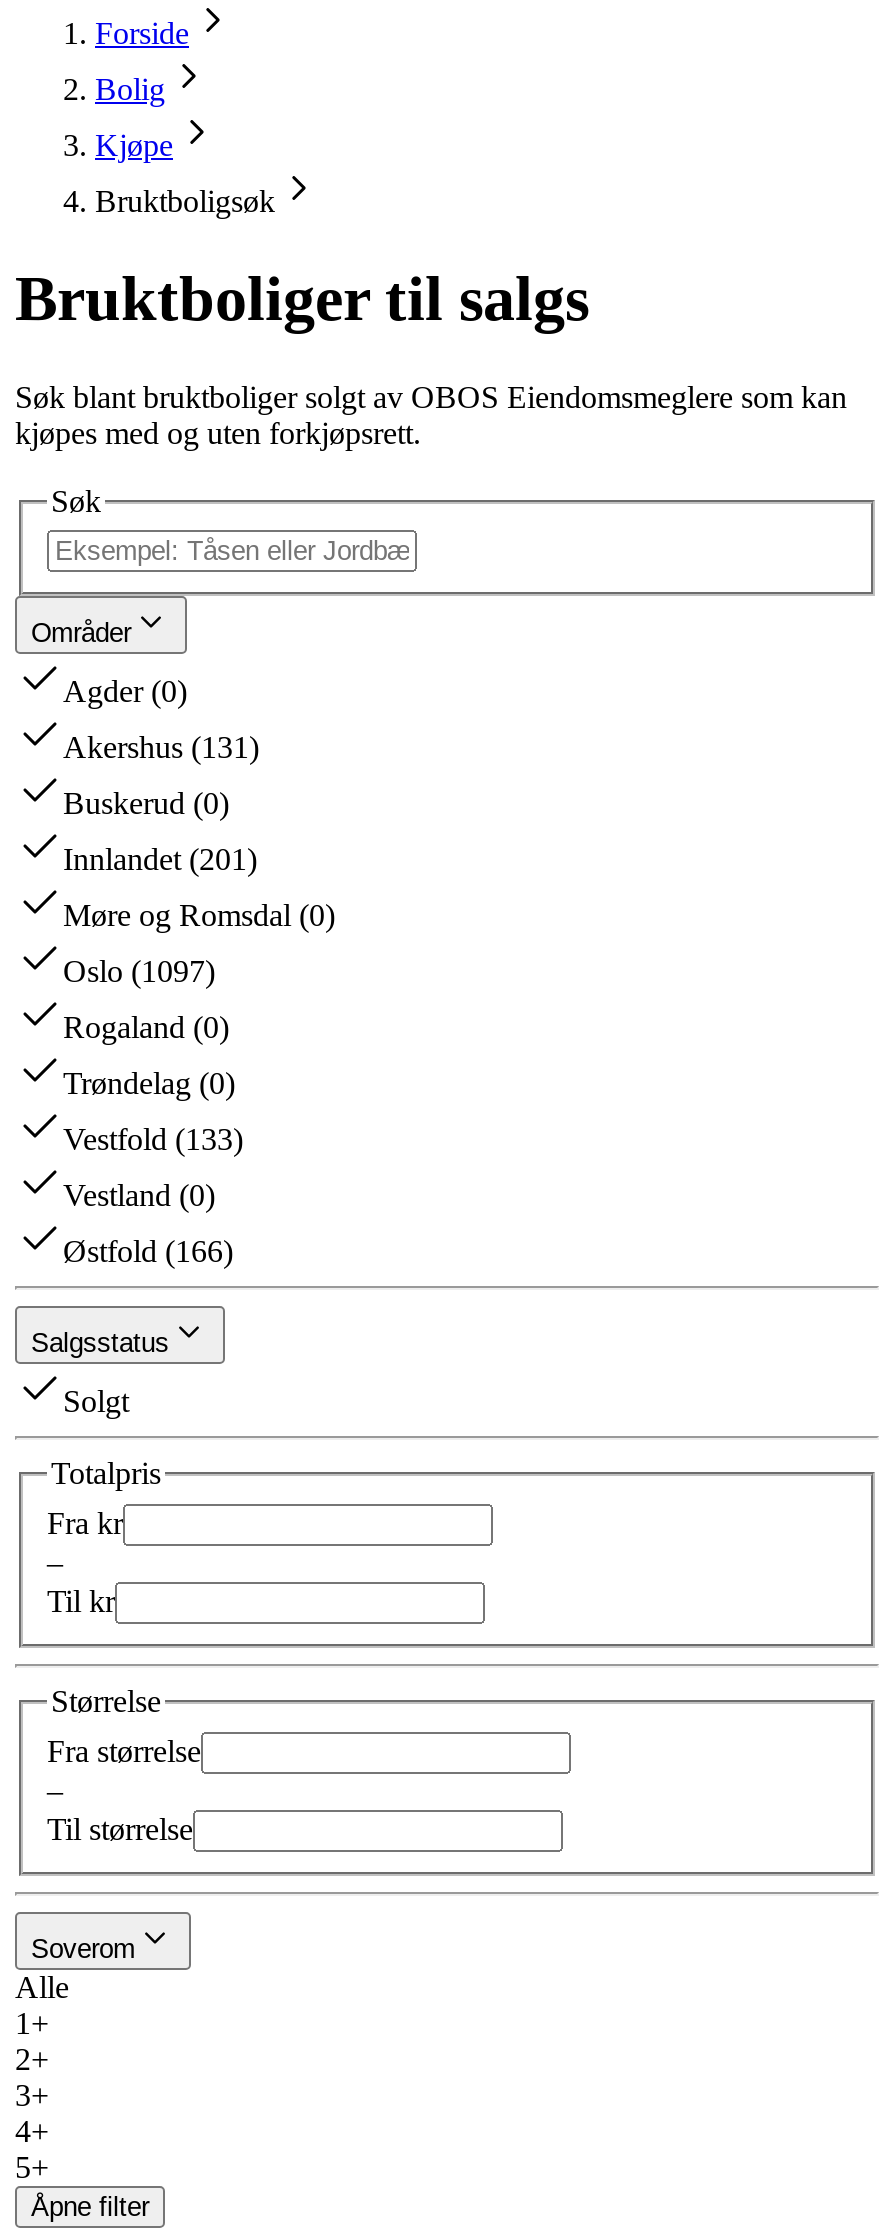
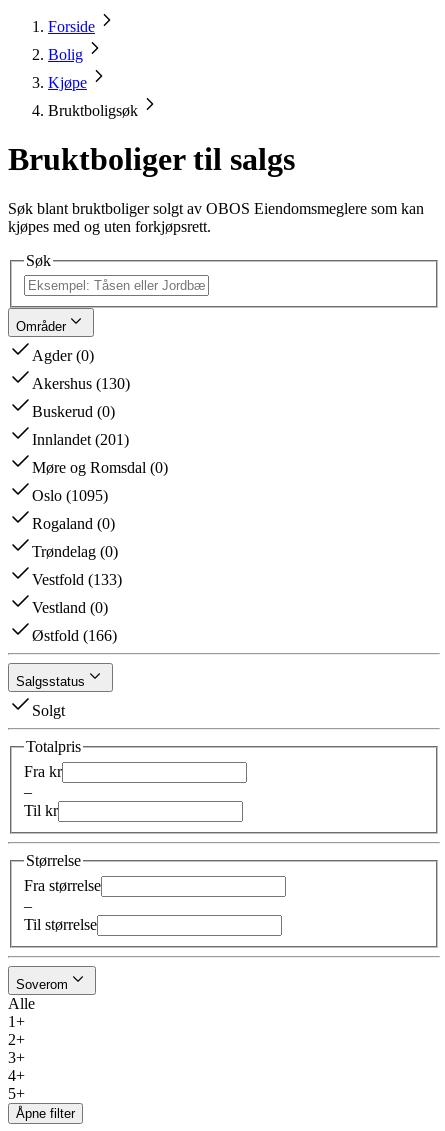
[63,731,259,765] Akershus (131) -> [32,375,130,392] Akershus (130)
[63,955,215,989] Oslo (1097) -> [32,487,108,504] Oslo (1095)

